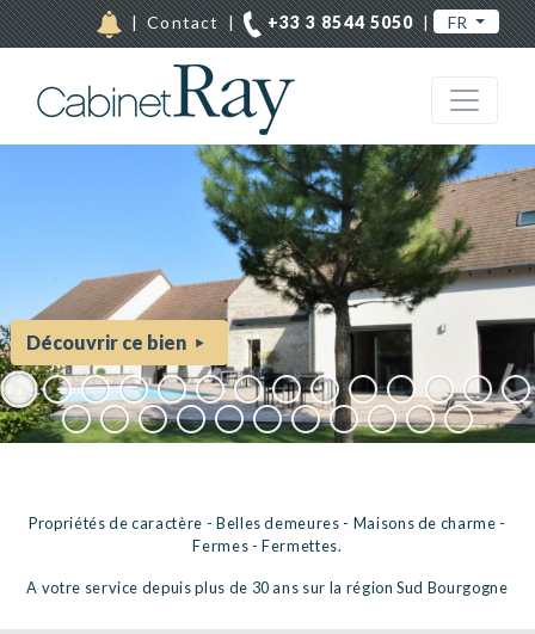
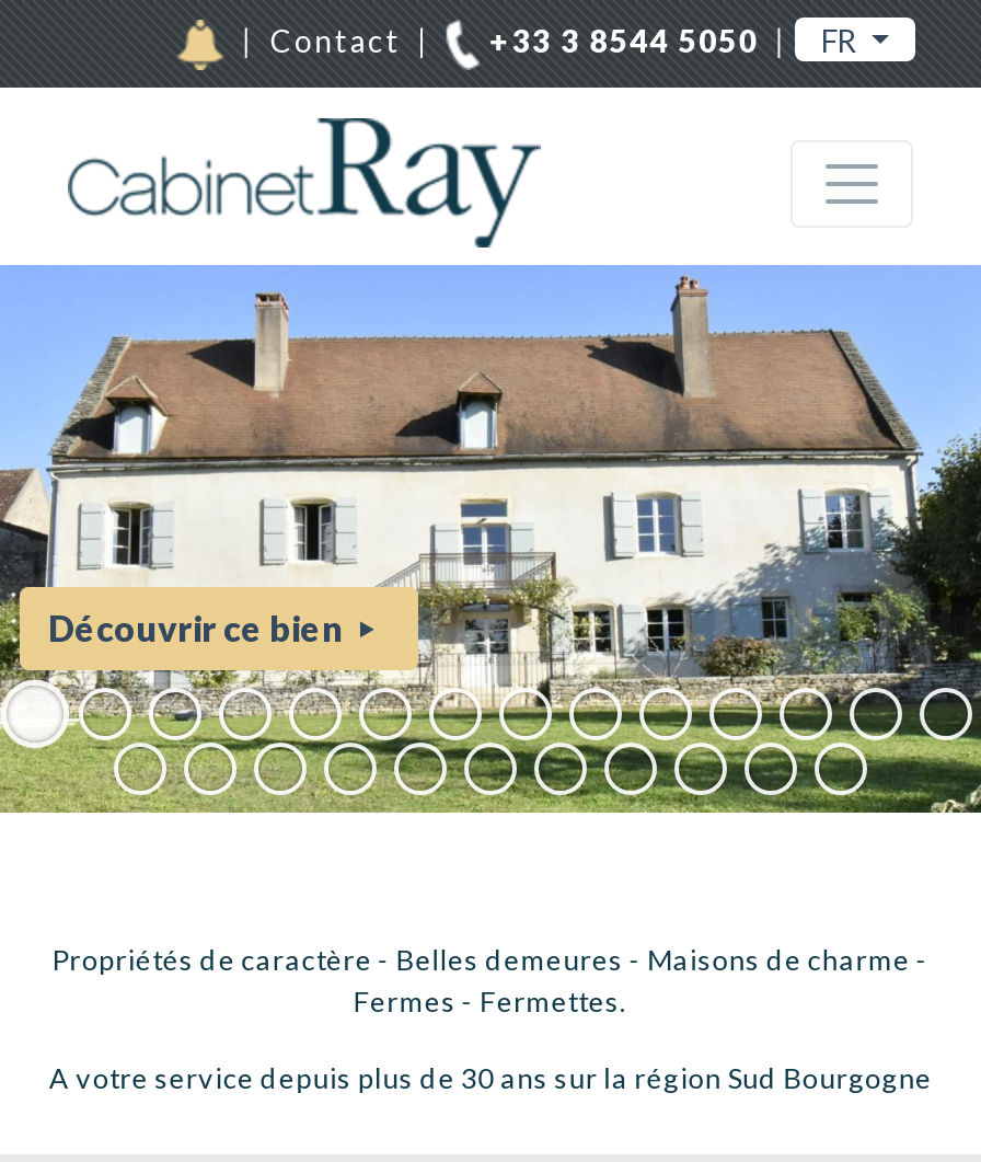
[4,143,531,444] [image] -> [7,263,974,815] [image]

